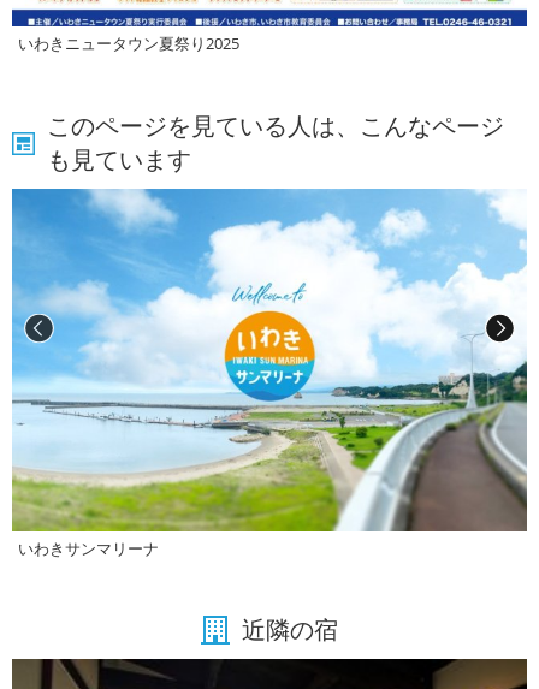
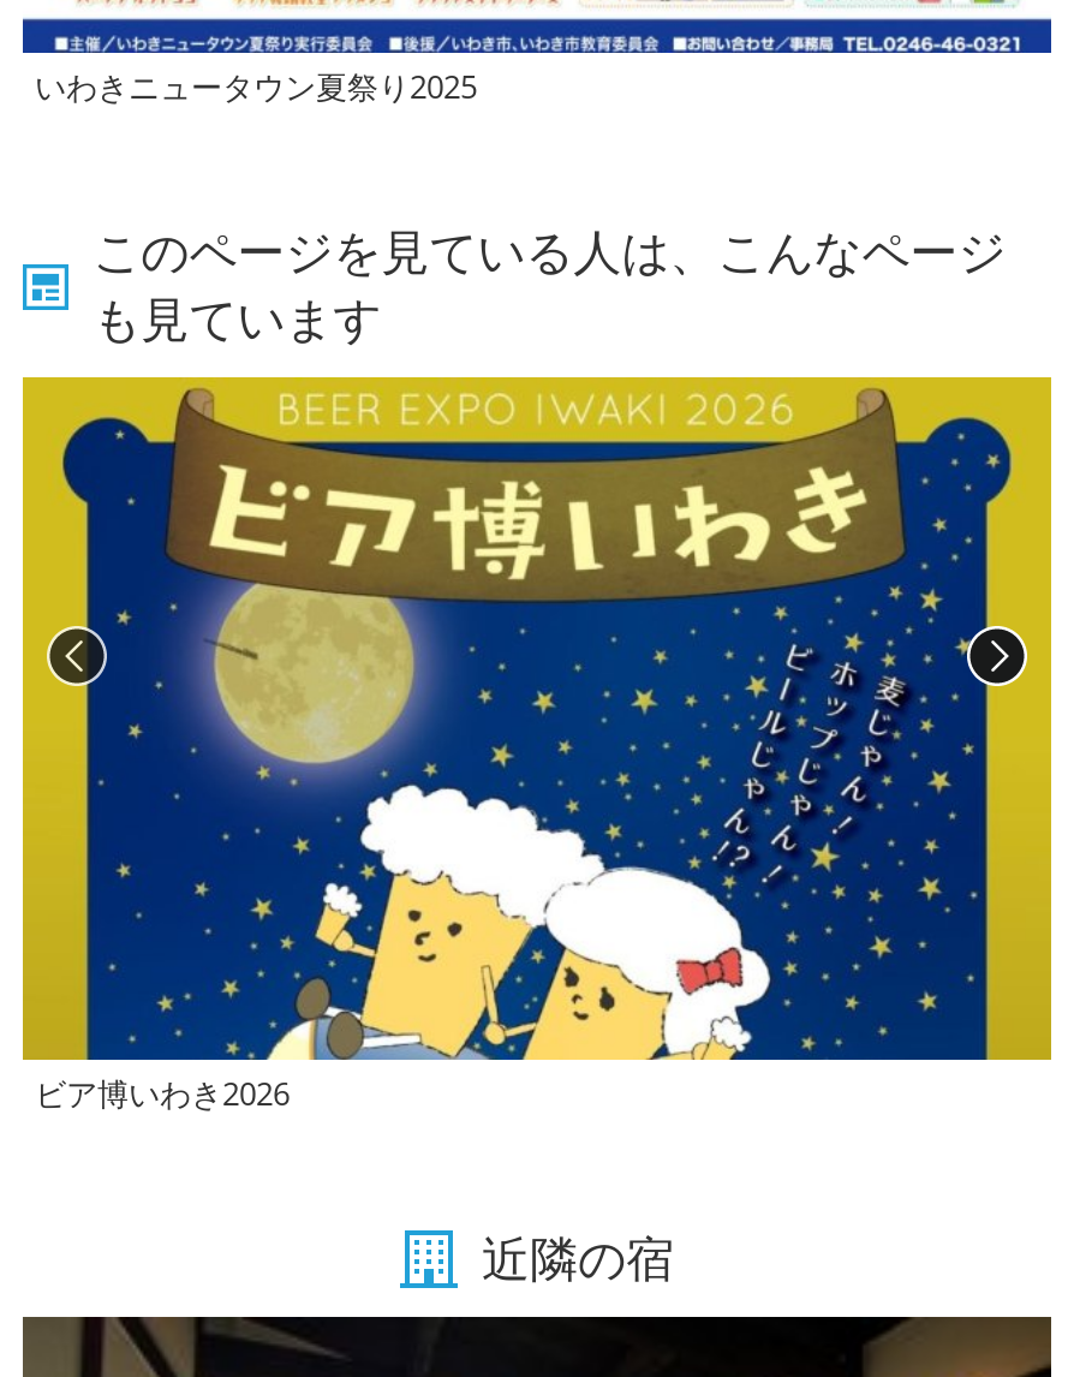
[11,188,528,559] [image] | いわきサンマリーナ -> [20,375,1054,1116] [image] | ビア博いわき2026

